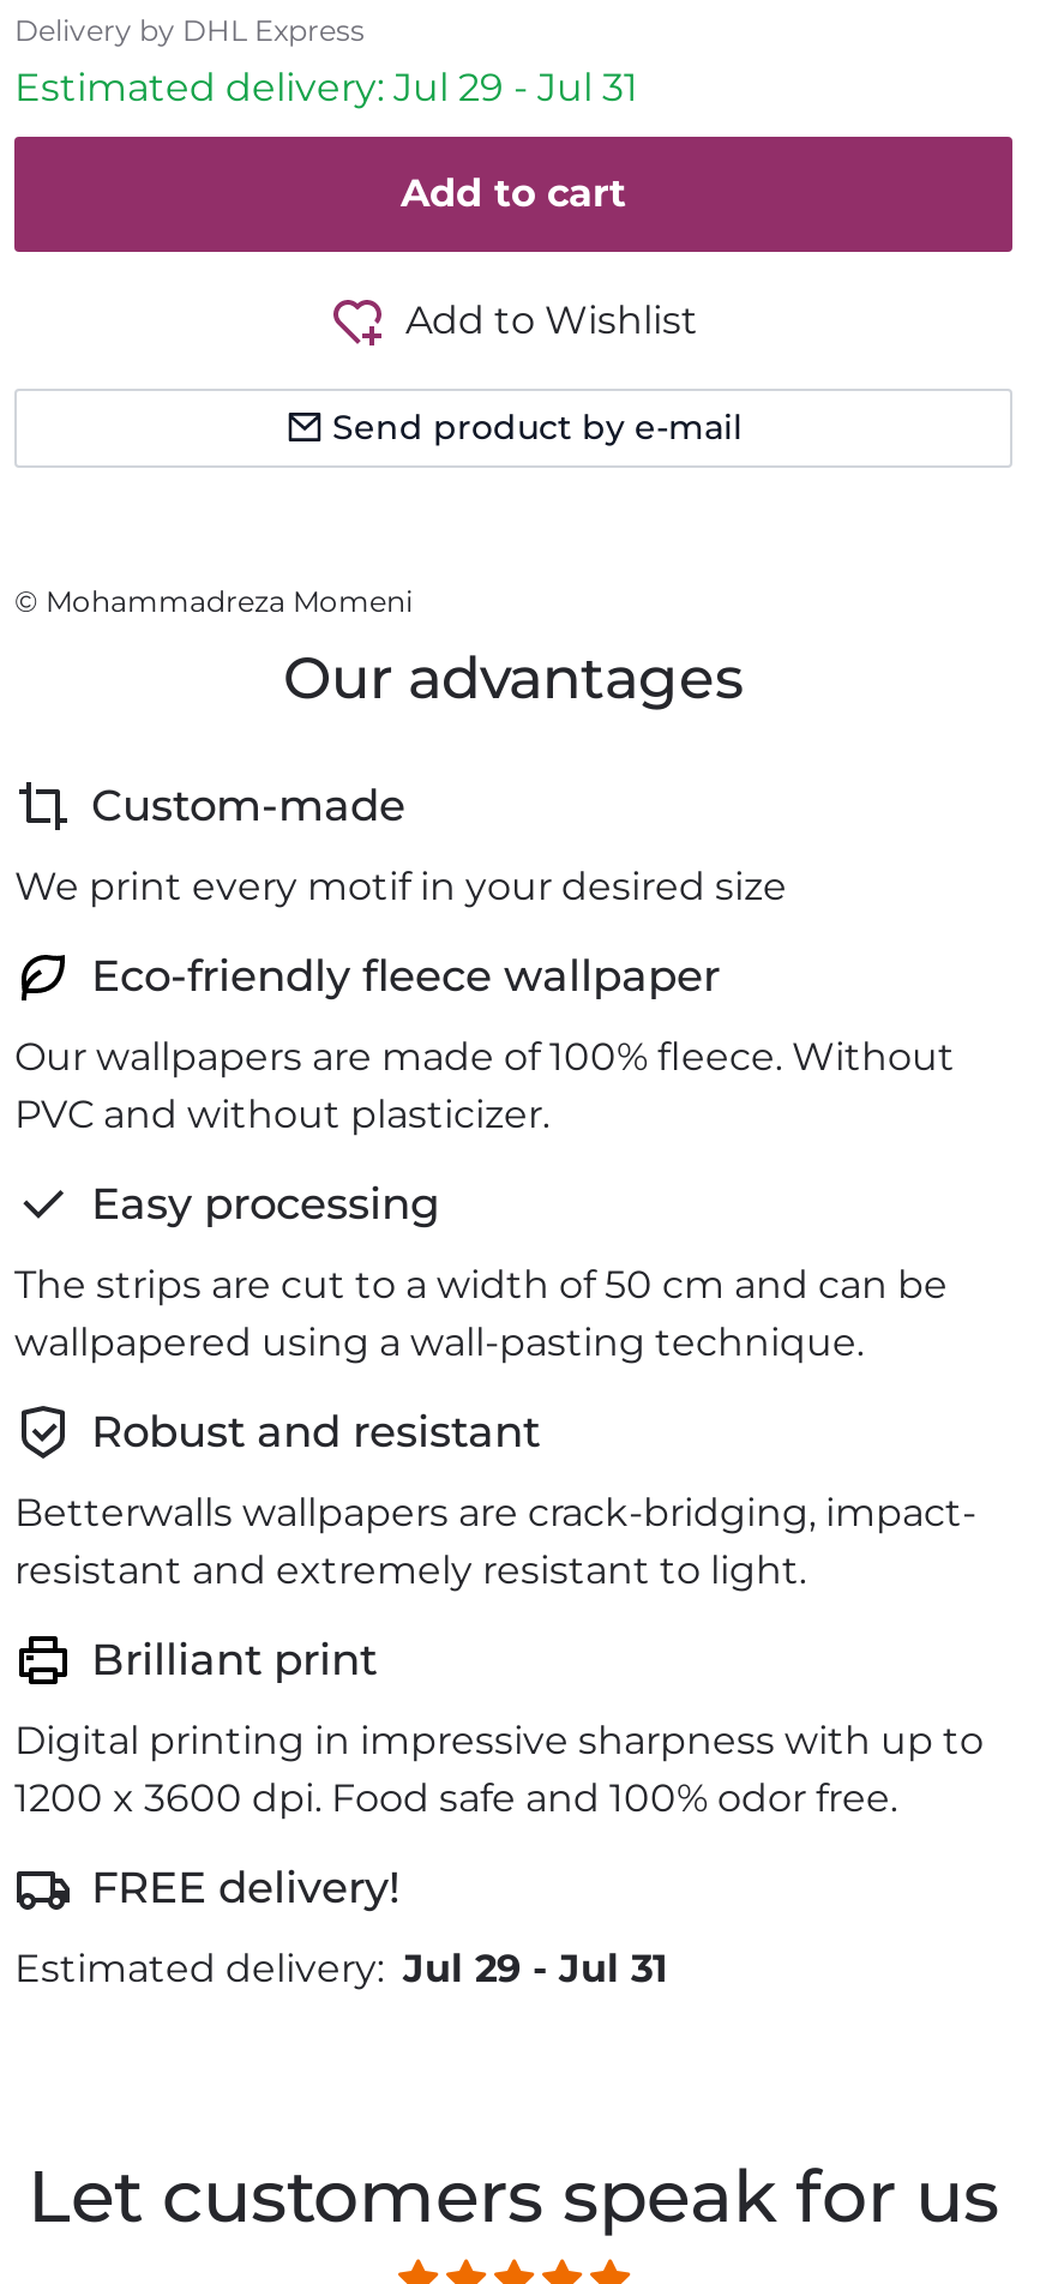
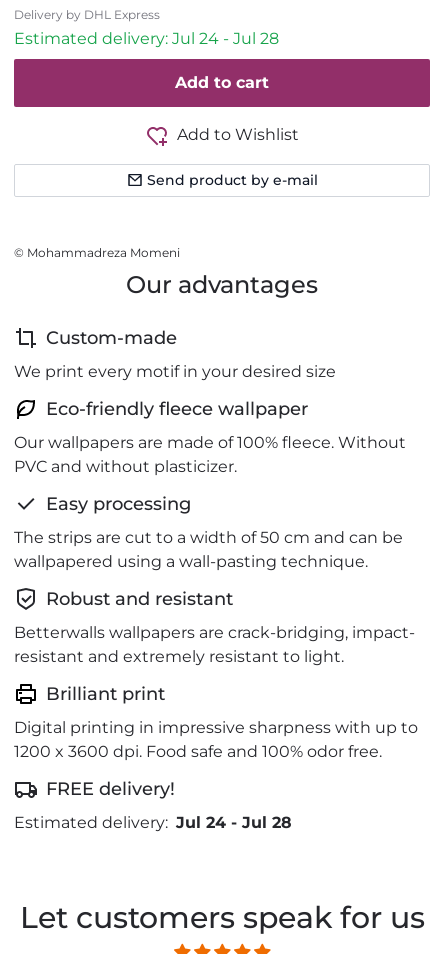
[14,65,638,110] Estimated delivery: Jul 29 - Jul 31 -> [14,29,279,48] Estimated delivery: Jul 24 - Jul 28
[14,1945,667,1991] Estimated delivery: Jul 29 - Jul 31 -> [14,813,292,832] Estimated delivery: Jul 24 - Jul 28

